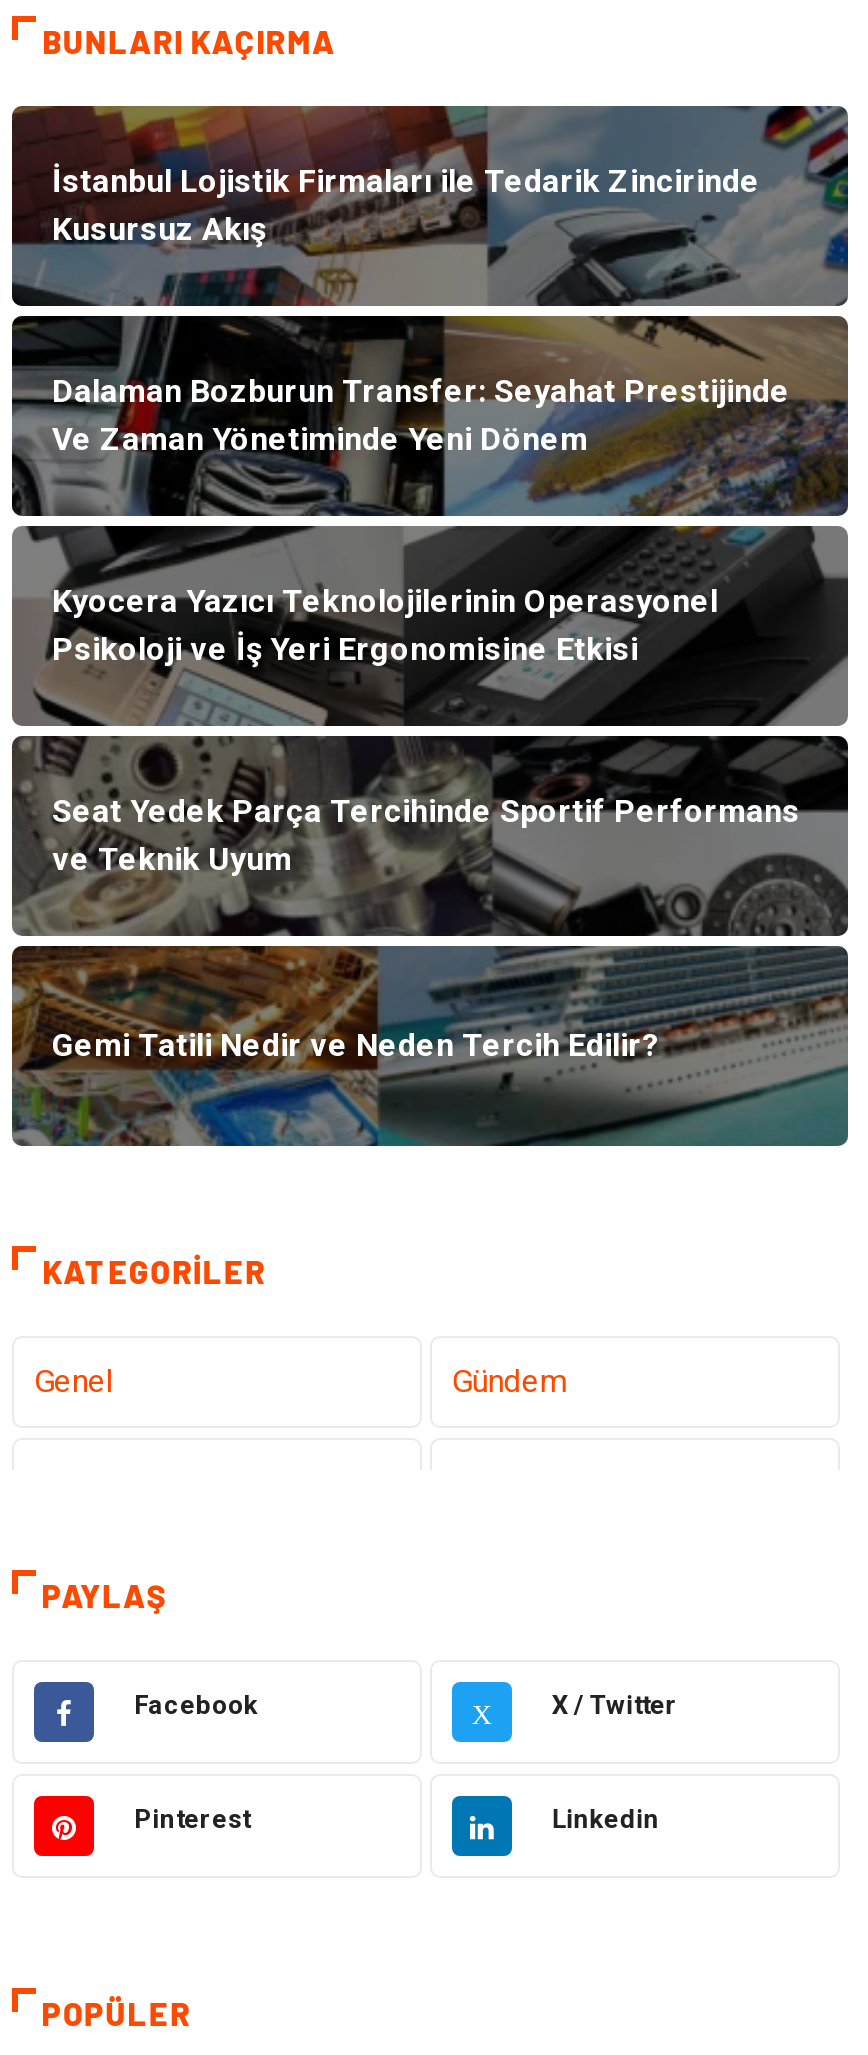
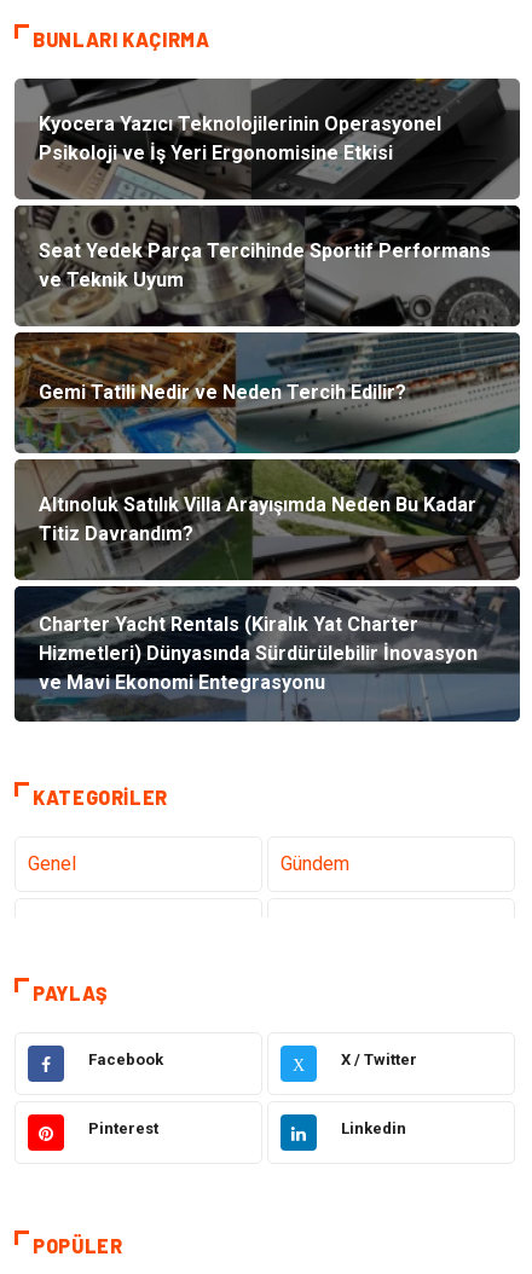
[12,104,850,518] [image] | İstanbul Lojistik Firmaları ile Tedarik Zincirinde | Kusursuz Akış -> none
[52,372,790,458] Dalaman Bozburun Transfer: Seyahat Prestijinde | Ve Zaman Yönetiminde Yeni Dönem -> none
moved [10,582,850,1148] -> [13,113,521,454]: [image] | Kyocera Yazıcı Teknolojilerinin Operasyonel | Psikoloji ve İş Yeri Ergonomisine Etkisi | Seat Yedek Parça Tercihinde Sportif Performans | ve Teknik Uyum | Gemi Tatili Nedir ve Neden Tercih Edilir?
none -> [13,458,521,722] [image] | Altınoluk Satılık Villa Arayışımda Neden Bu Kadar | Titiz Davrandım?
none -> [39,613,478,694] Charter Yacht Rentals (Kiralık Yat Charter | Hizmetleri) Dünyasında Sürdürülebilir İnovasyon | ve Mavi Ekonomi Entegrasyonu

